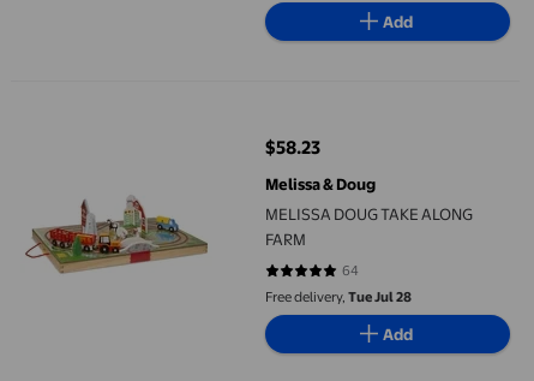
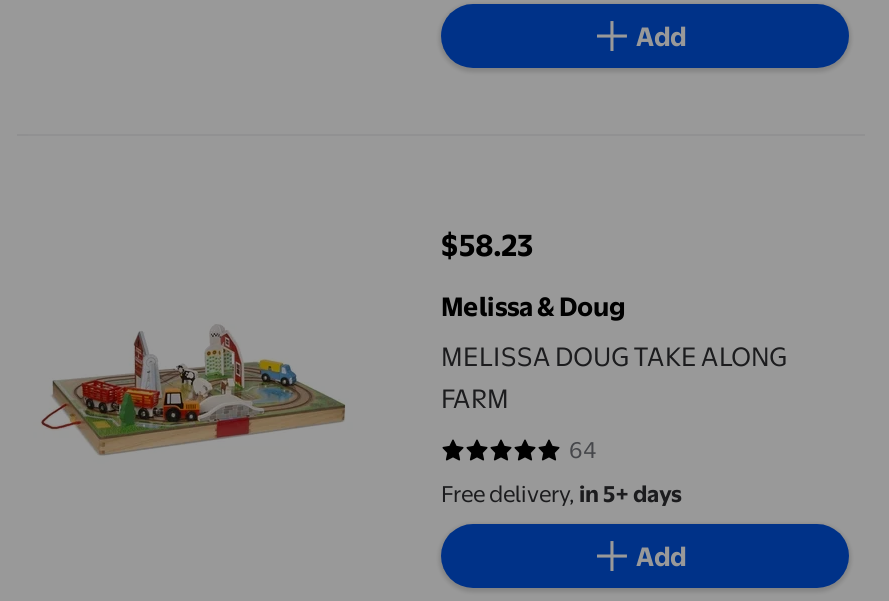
[265,288,412,305] Free delivery, Tue Jul 28 -> [441,480,683,508] Free delivery, in 5+ days

